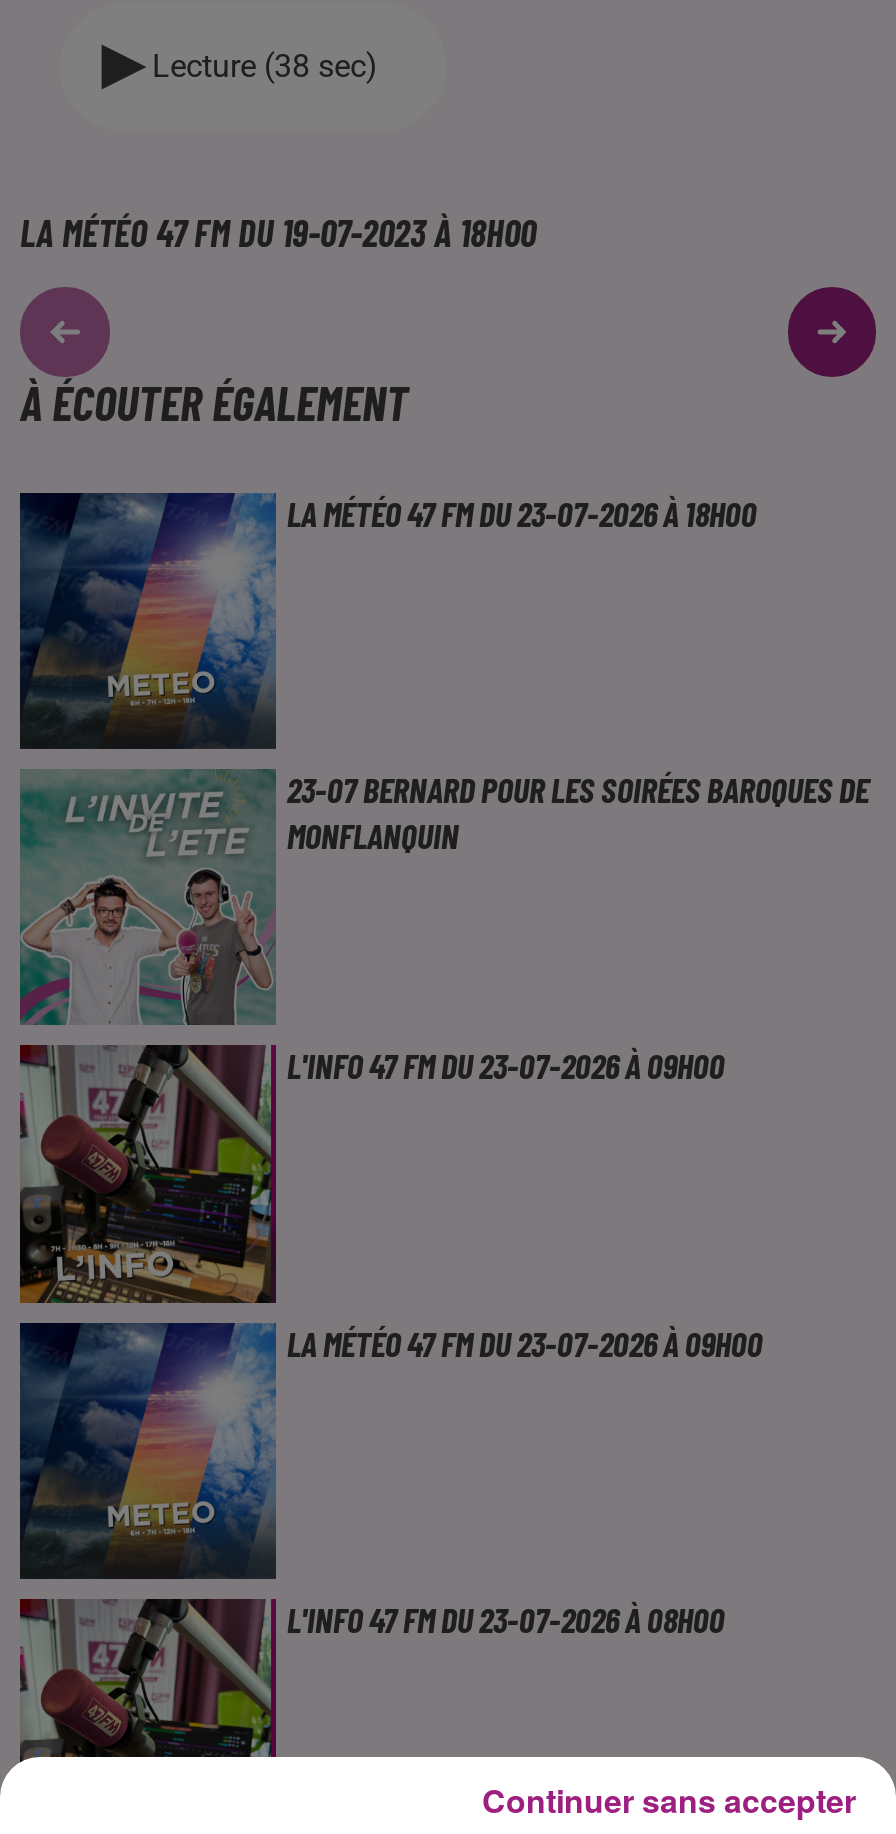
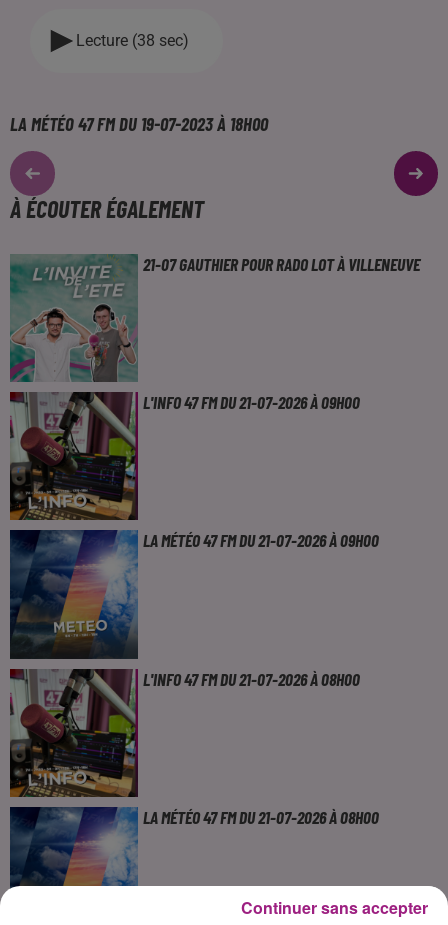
moved [20,493,276,749] -> [10,530,138,659]: [image]
[287,490,757,534] LA MÉTÉO 47 FM DU 23-07-2026 À 18H00 -> [143,252,420,274] 21-07 GAUTHIER POUR RADO LOT À VILLENEUVE
moved [20,769,276,1025] -> [10,255,137,382]: [image]
[287,767,869,857] 23-07 BERNARD POUR LES SOIRÉES BAROQUES DE | MONFLANQUIN -> [143,391,360,413] L'INFO 47 FM DU 21-07-2026 À 09H00
moved [20,1045,276,1303] -> [10,392,138,520]: [image]
[287,1044,725,1088] L'INFO 47 FM DU 23-07-2026 À 09H00 -> [143,529,379,551] LA MÉTÉO 47 FM DU 21-07-2026 À 09H00
[20,1320,763,1579] [image] | LA MÉTÉO 47 FM DU 23-07-2026 À 09H00 -> [10,668,360,797] [image] | L'INFO 47 FM DU 21-07-2026 À 08H00
[20,1597,725,1759] [image] | L'INFO 47 FM DU 23-07-2026 À 08H00 -> [10,806,379,887] [image] | LA MÉTÉO 47 FM DU 21-07-2026 À 08H00

